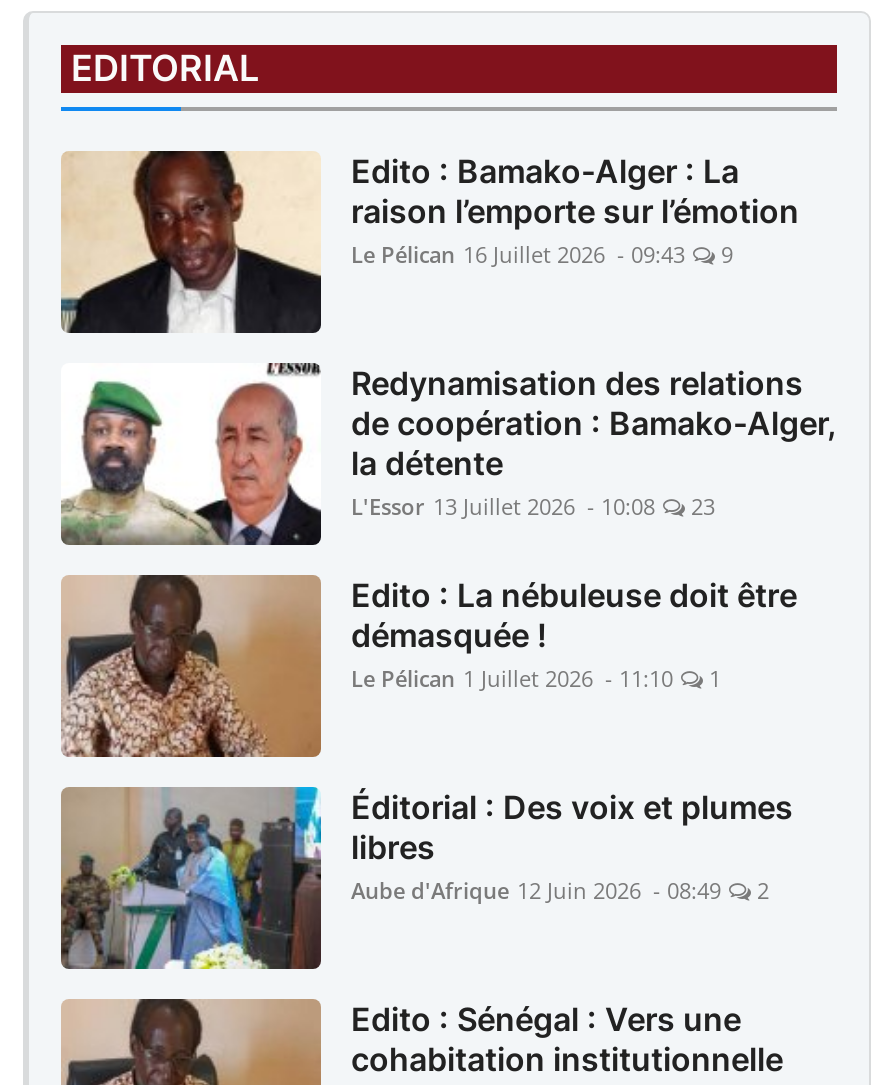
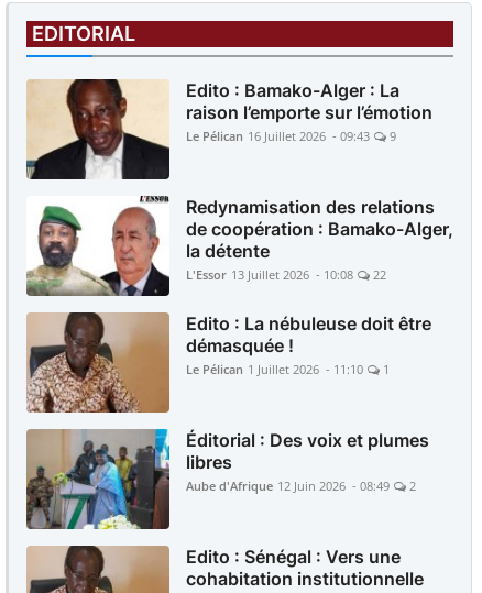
[351,492,715,522] L'Essor 13 Juillet 2026 - 10:08 23 -> [186,267,386,283] L'Essor 13 Juillet 2026 - 10:08 22

